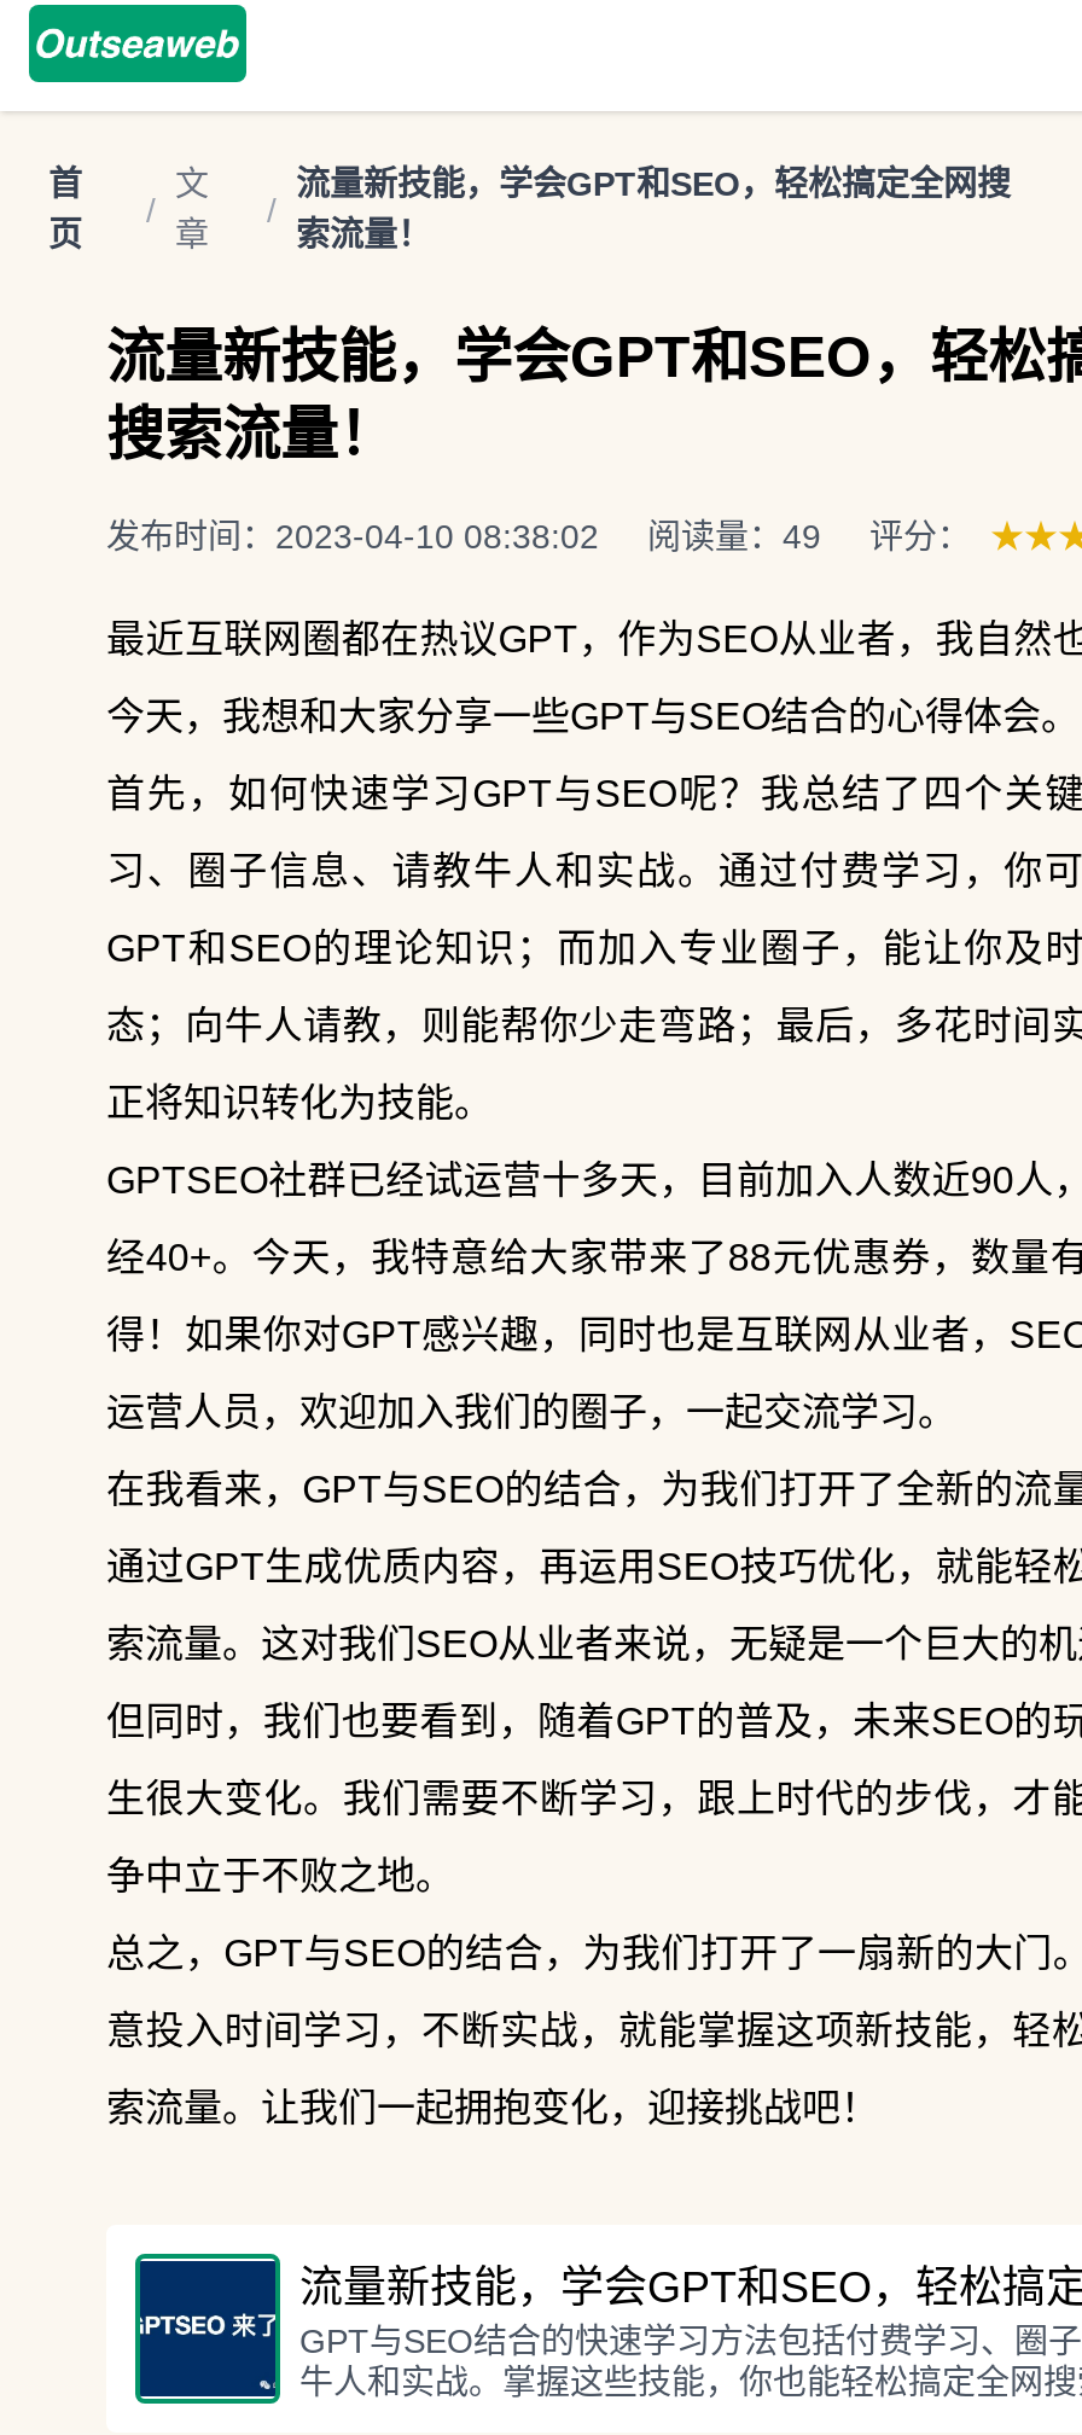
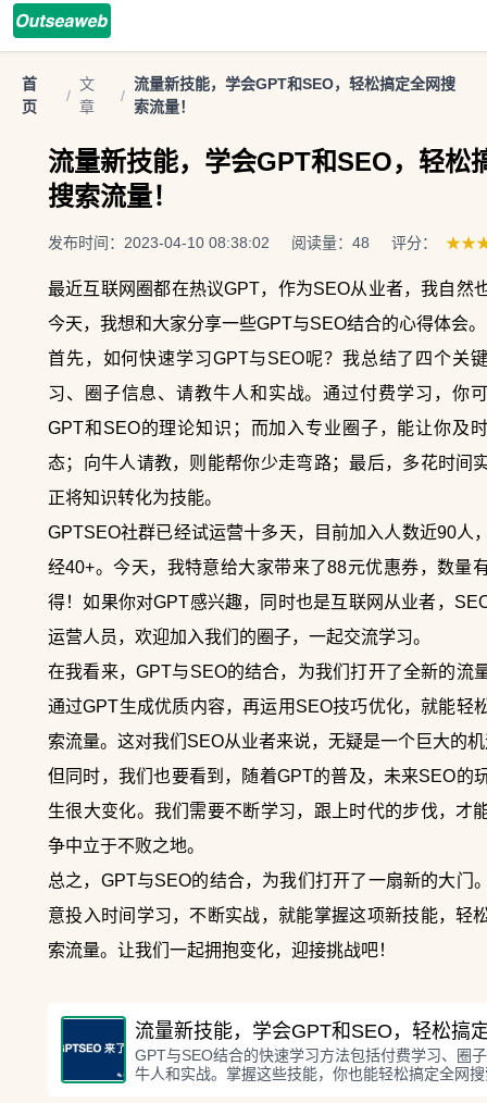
[638,517,821,556] 阅读量：49 -> [287,234,370,251] 阅读量：48

